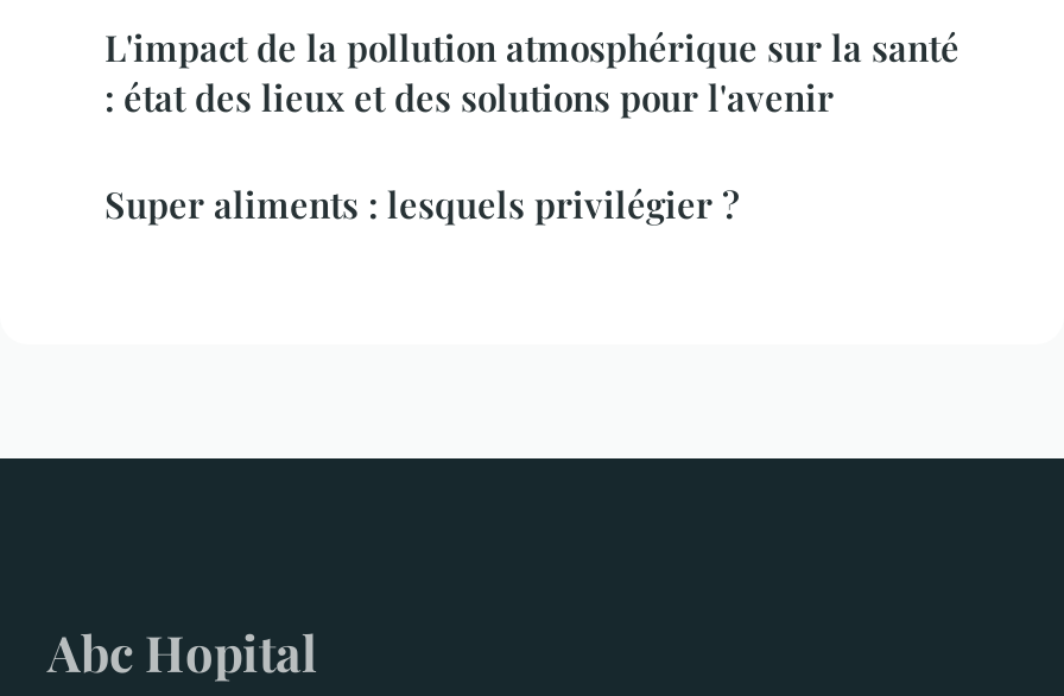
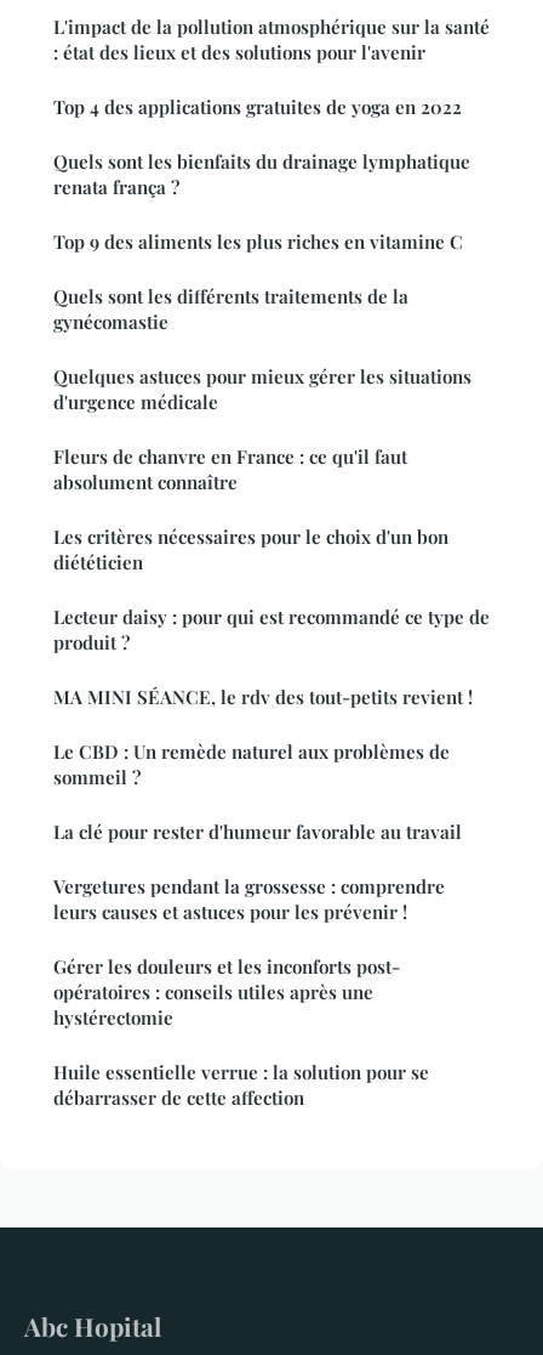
[104,181,739,229] Super aliments : lesquels privilégier ? -> [53,95,490,1110] Top 4 des applications gratuites de yoga en 2022 | Quels sont les bienfaits du drainage lymphatique | renata frança ? | Top 9 des aliments les plus riches en vitamine C | Quels sont les différents traitements de la | gynécomastie | Quelques astuces pour mieux gérer les situations | d'urgence médicale | Fleurs de chanvre en France : ce qu'il faut | absolument connaître | Les critères nécessaires pour le choix d'un bon | diététicien | Lecteur daisy : pour qui est recommandé ce type de | produit ? | MA MINI SÉANCE, le rdv des tout-petits revient ! | Le CBD : Un remède naturel aux problèmes de | sommeil ? | La clé pour rester d'humeur favorable au travail | Vergetures pendant la grossesse : comprendre | leurs causes et astuces pour les prévenir ! | Gérer les douleurs et les inconforts post- | opératoires : conseils utiles après une | hystérectomie | Huile essentielle verrue : la solution pour se | débarrasser de cette affection

